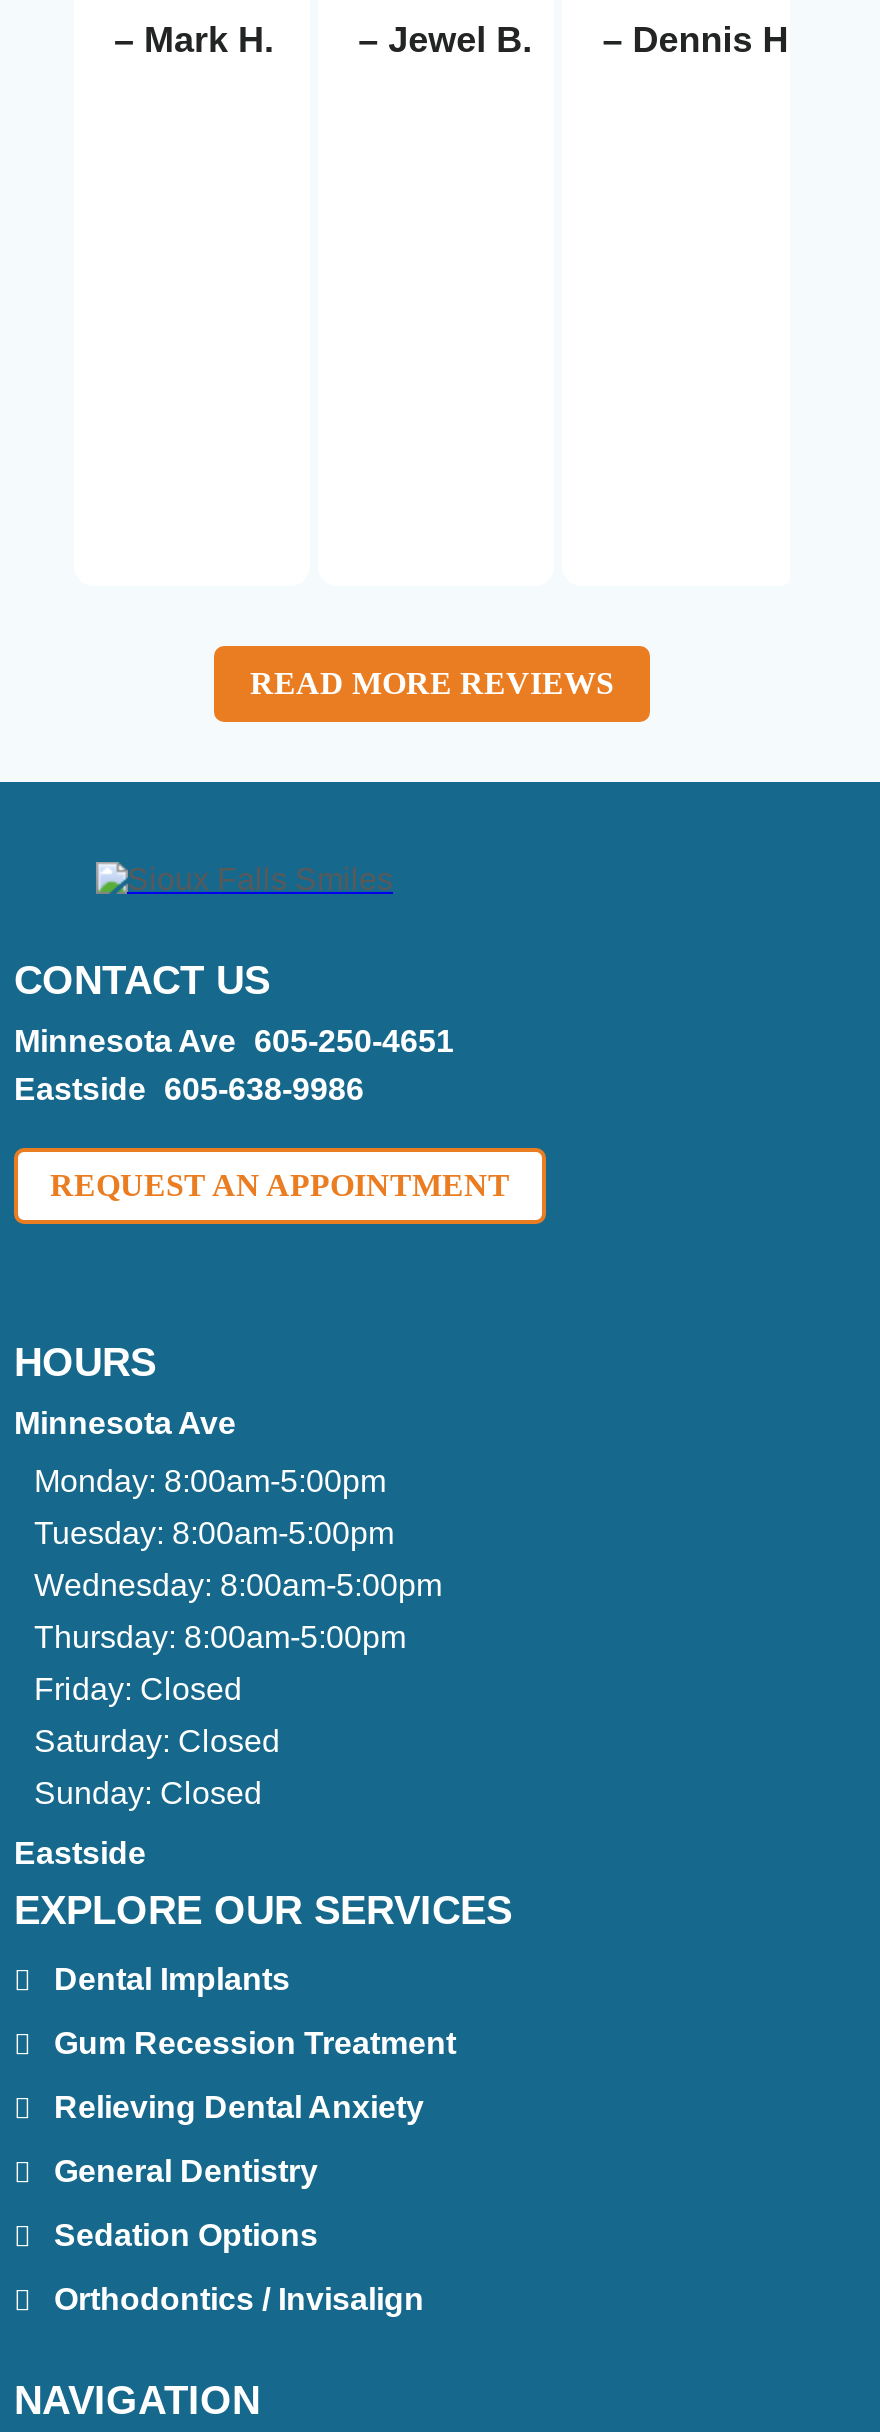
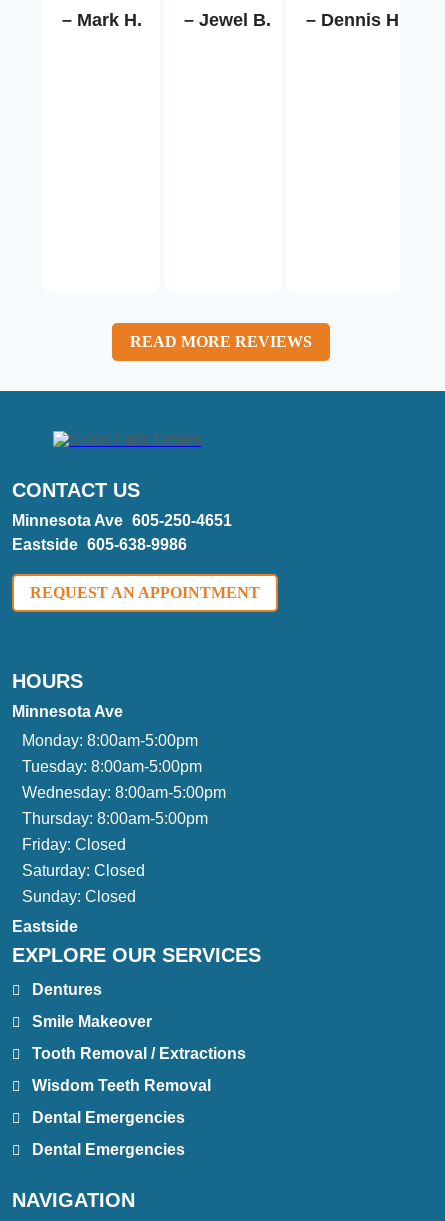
[54,1962,290,1996] Dental Implants -> [32,981,102,998] Dentures
[54,2026,456,2060] Gum Recession Treatment -> [32,1013,152,1030] Smile Makeover
[54,2090,424,2124] Relieving Dental Anxiety -> [32,1045,246,1062] Tooth Removal / Extractions
[54,2154,318,2188] General Dentistry -> [32,1077,211,1094] Wisdom Teeth Removal
[54,2218,318,2252] Sedation Options -> [32,1109,185,1126] Dental Emergencies
[54,2282,424,2316] Orthodontics / Invisalign -> [32,1141,185,1158] Dental Emergencies

